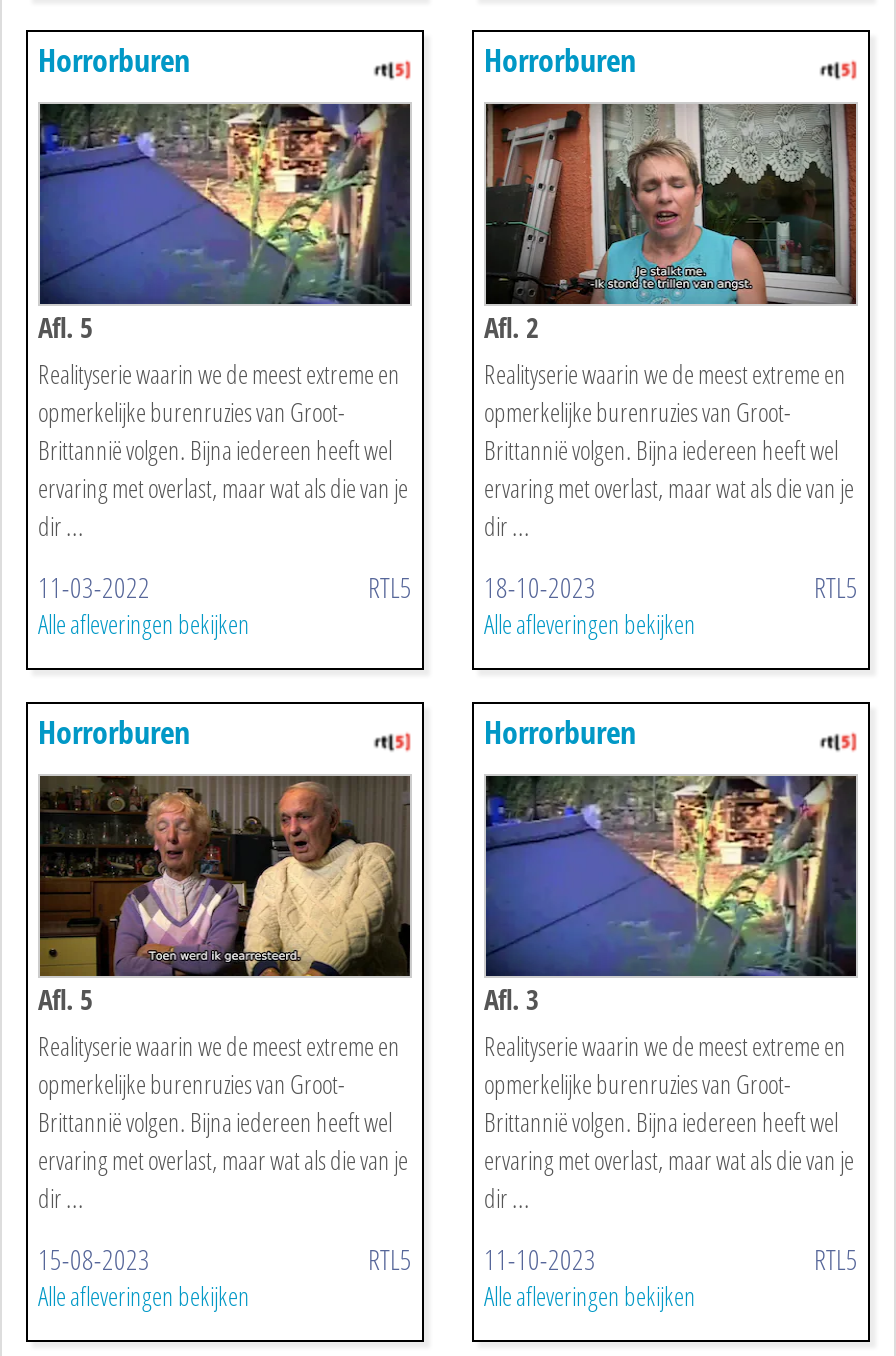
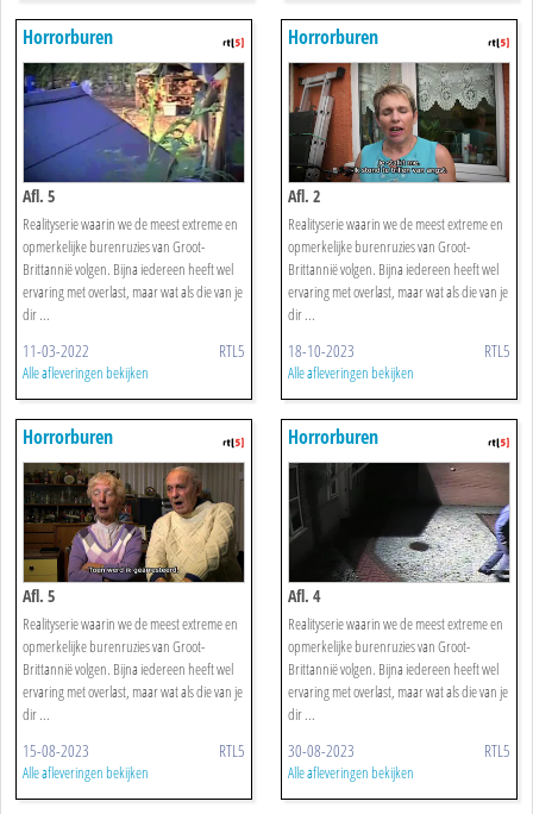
[484,774,858,1018] [image] | Afl. 3 -> [288,463,510,607] [image] | Afl. 4
[368,1240,596,1278] RTL5 11-10-2023 -> [219,739,355,761] RTL5 30-08-2023

